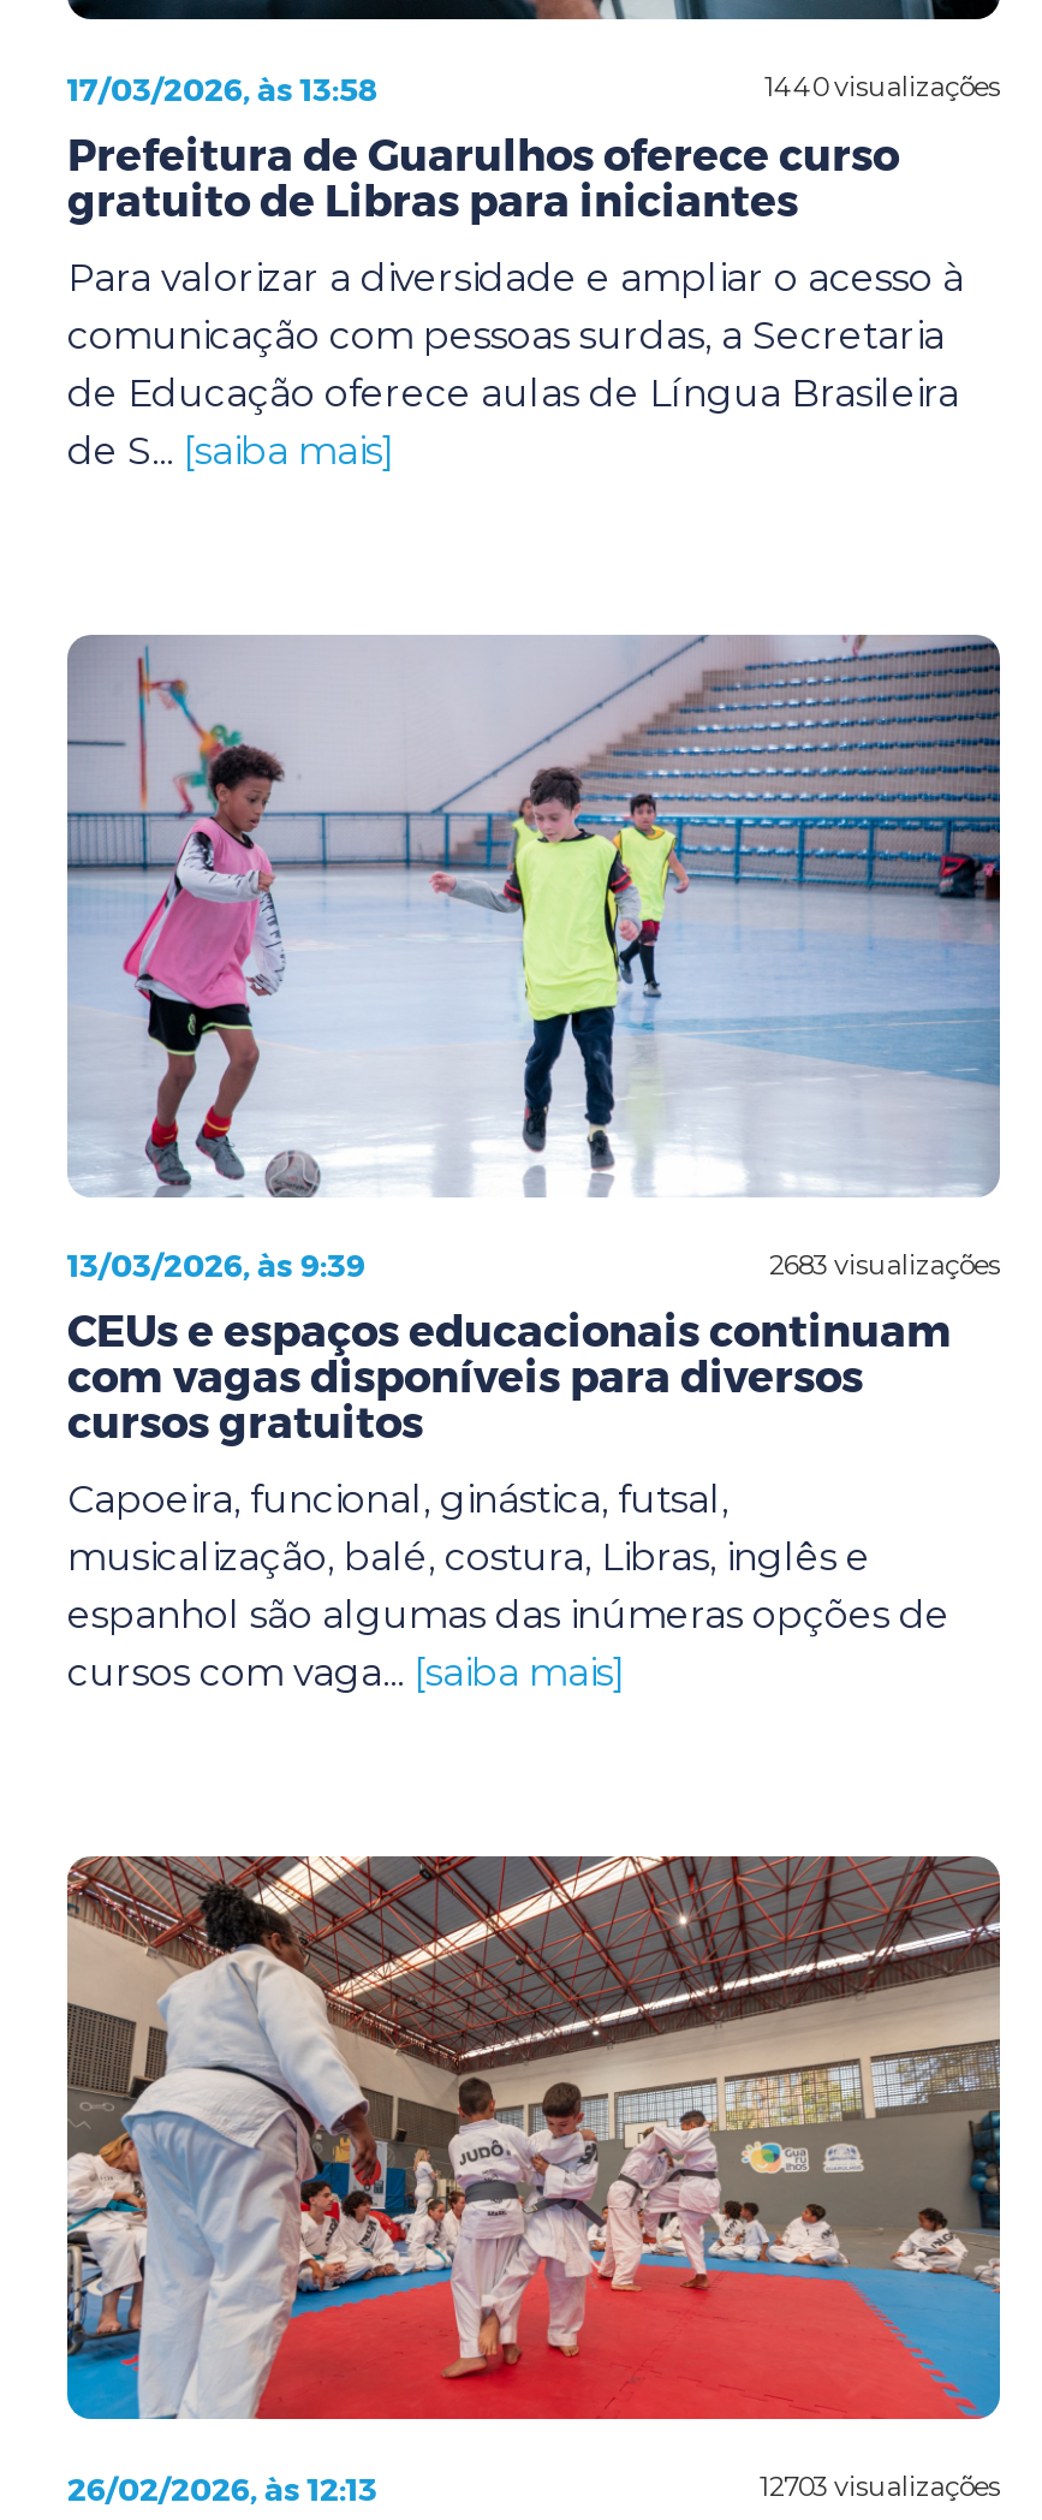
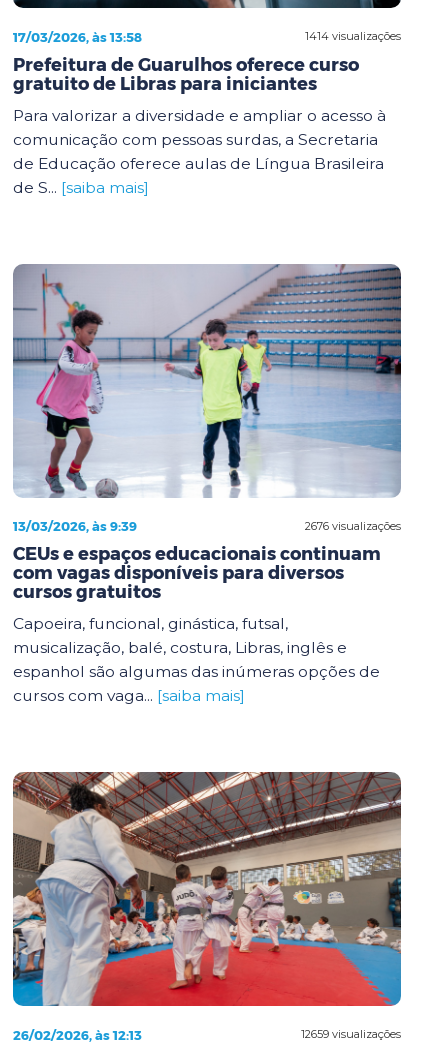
[764,70,1000,103] 1440 visualizações -> [305,29,401,43] 1414 visualizações
[769,1247,1000,1280] 2683 visualizações -> [305,518,401,532] 2676 visualizações
[760,2470,1000,2503] 12703 visualizações -> [301,1027,401,1041] 12659 visualizações

